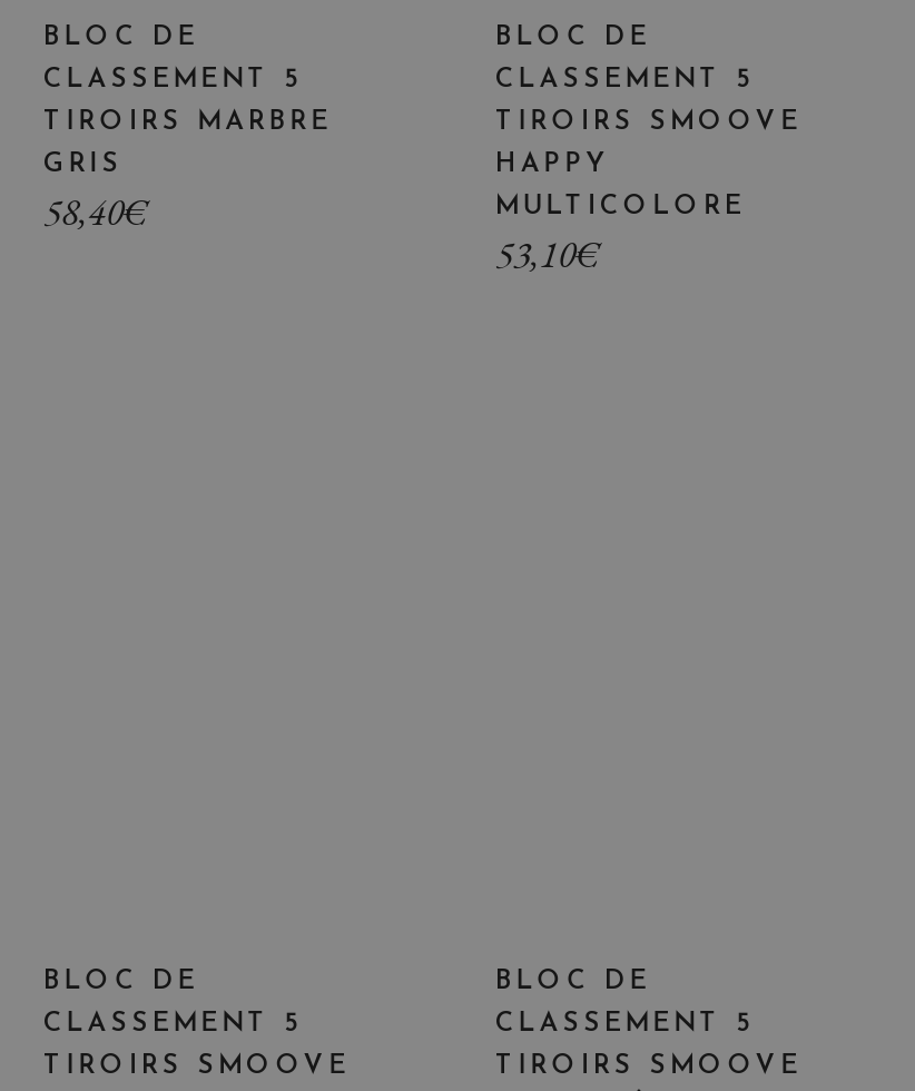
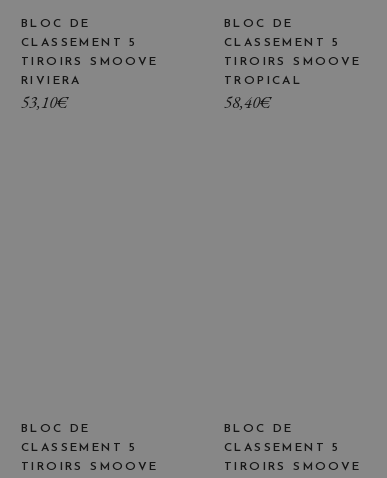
[43,109,332,135] TIROIRS MARBRE -> [21,56,159,68] TIROIRS SMOOVE
[43,151,148,236] GRIS | 58,40€ -> [21,75,82,113] RIVIERA | 53,10€
[495,151,746,278] HAPPY | MULTICOLORE | 53,10€ -> [224,75,302,113] TROPICAL | 58,40€

